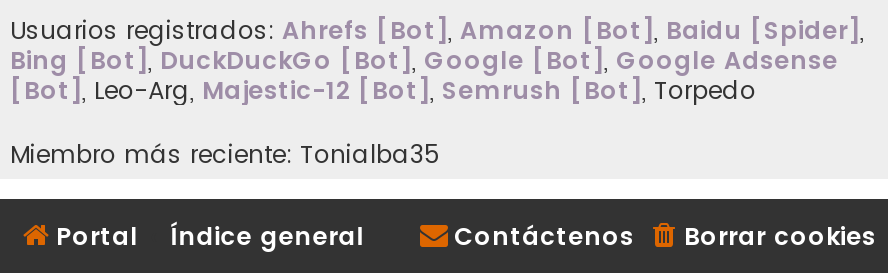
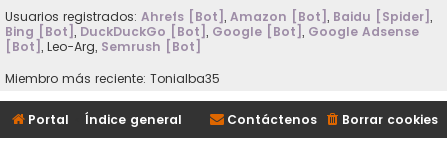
[10,73,756,107] [Bot], Leo-Arg, Majestic-12 [Bot], Semrush [Bot], Torpedo -> [5,38,201,55] [Bot], Leo-Arg, Semrush [Bot]

